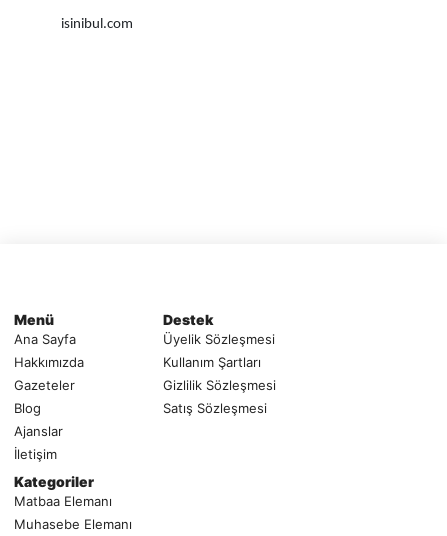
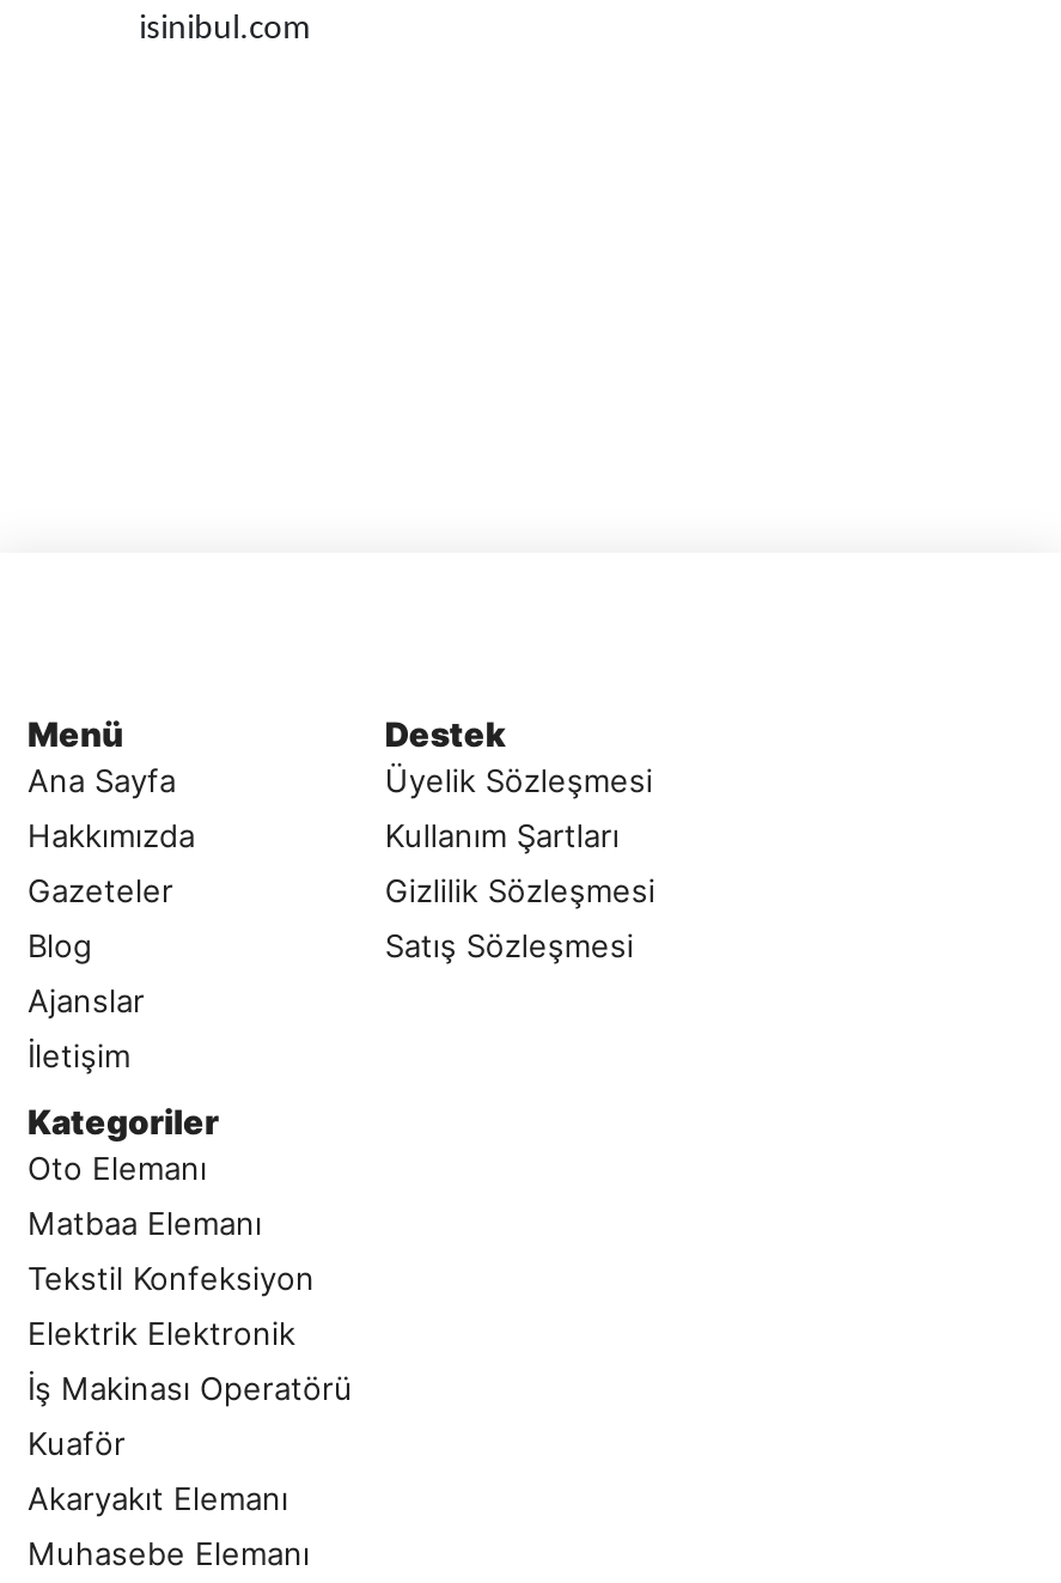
none -> [28,1150,207,1188] Oto Elemanı
none -> [28,1260,353,1518] Tekstil Konfeksiyon | Elektrik Elektronik | İş Makinası Operatörü | Kuaför | Akaryakıt Elemanı

